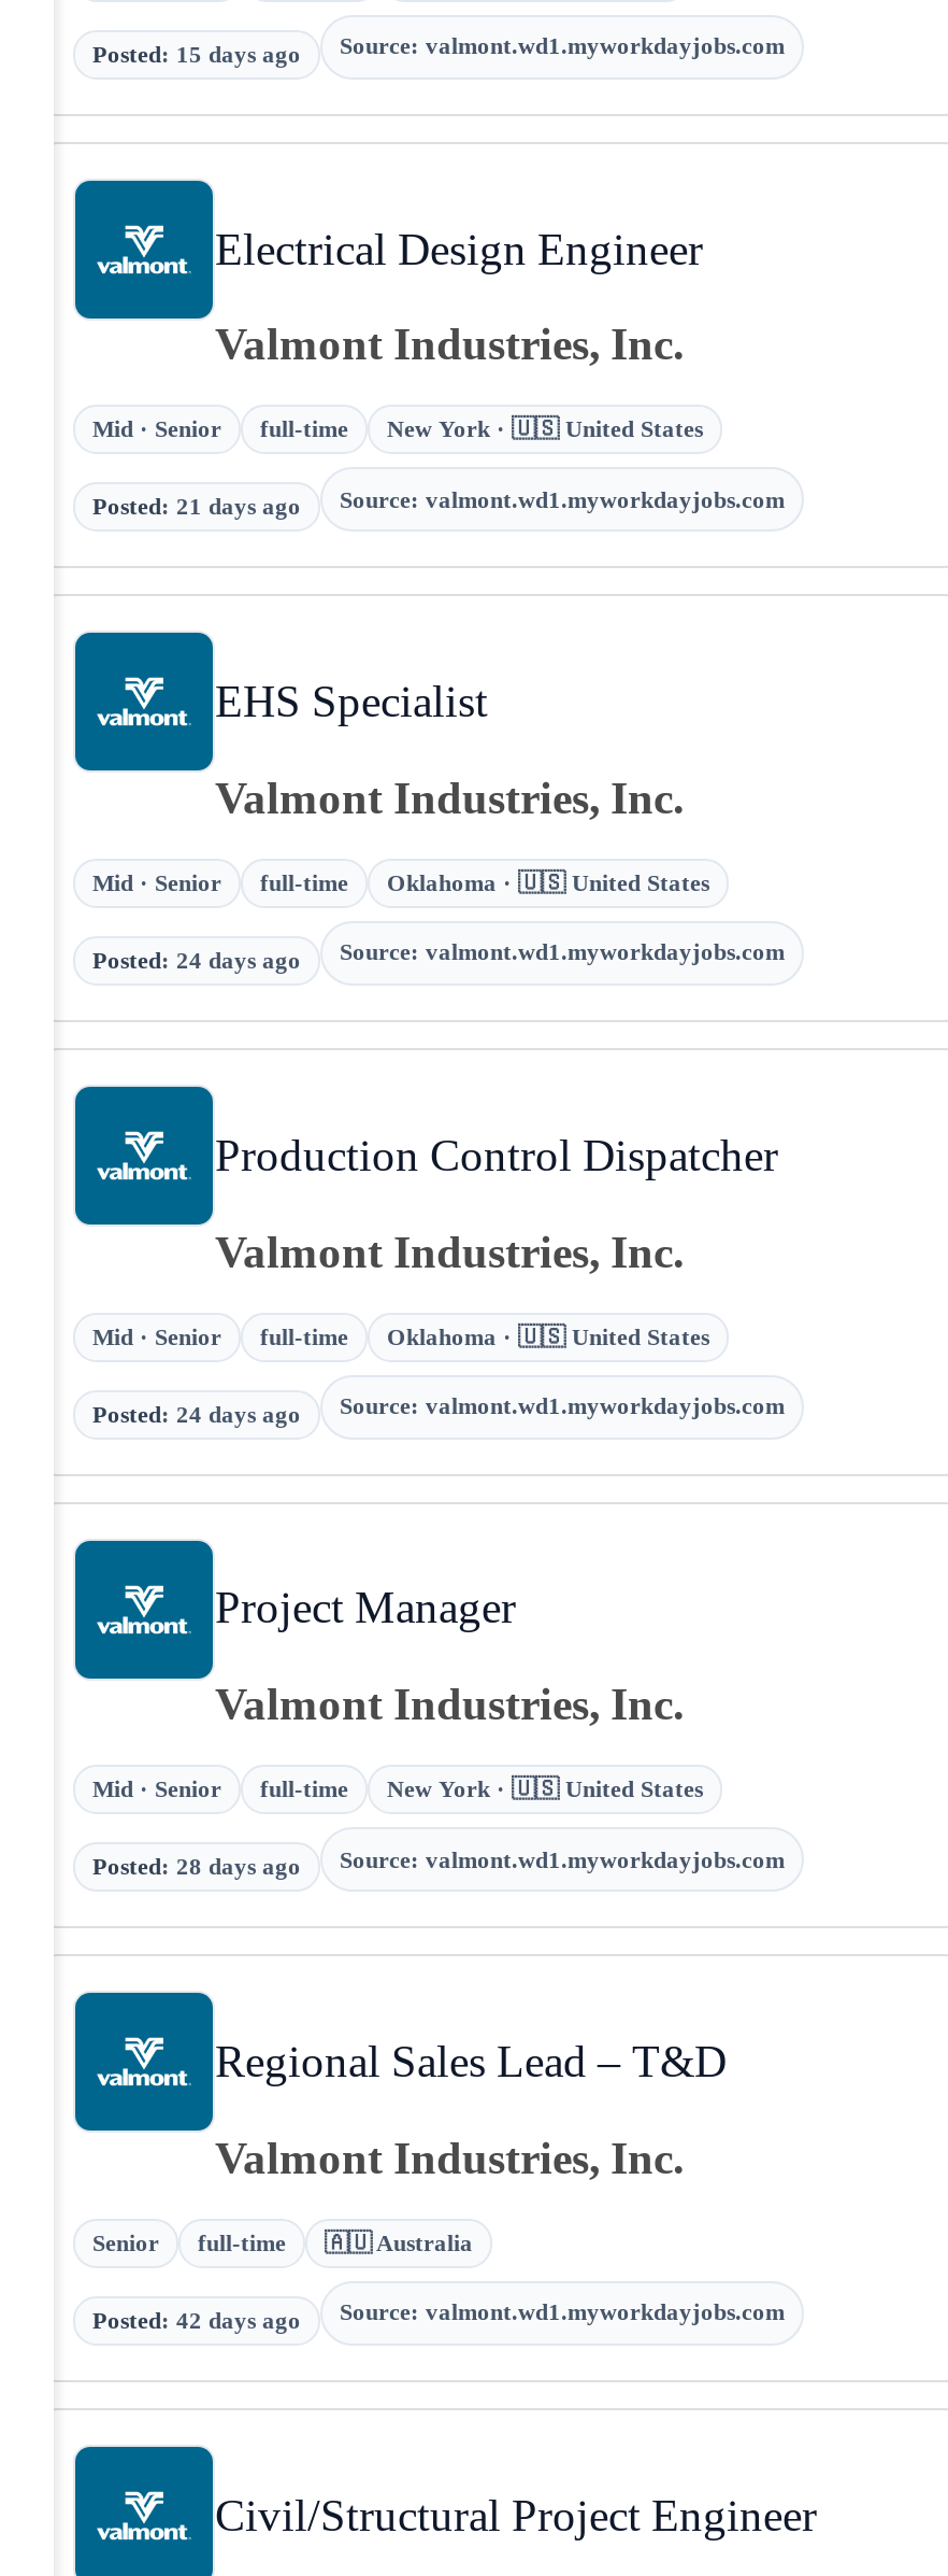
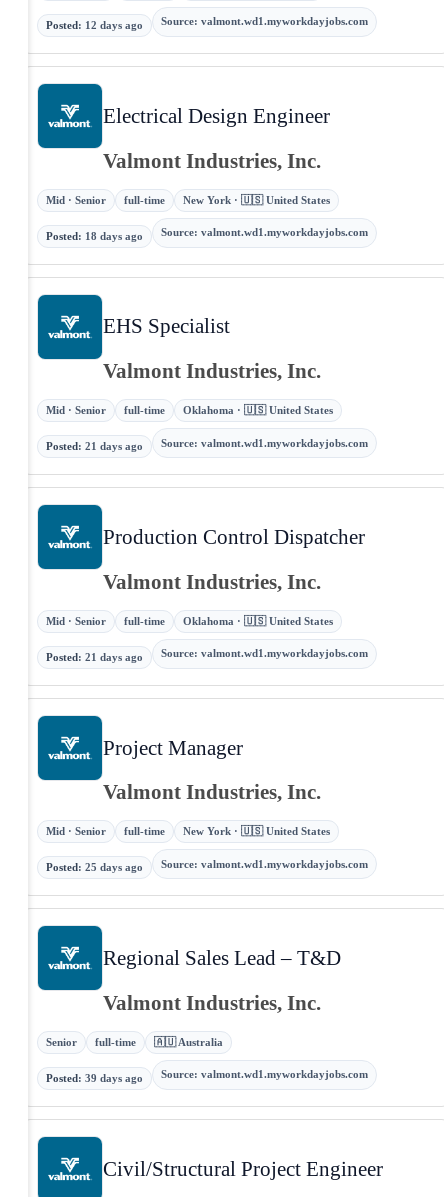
[92,41,301,67] Posted: 15 days ago -> [46,19,143,31] Posted: 12 days ago
[92,494,301,520] Posted: 21 days ago -> [46,230,143,242] Posted: 18 days ago
[92,947,301,973] Posted: 24 days ago -> [46,440,143,452] Posted: 21 days ago
[92,1401,301,1426] Posted: 24 days ago -> [46,651,143,663] Posted: 21 days ago
[92,1854,301,1879] Posted: 28 days ago -> [46,861,143,873] Posted: 25 days ago
[92,2307,301,2333] Posted: 42 days ago -> [46,1072,143,1084] Posted: 39 days ago

